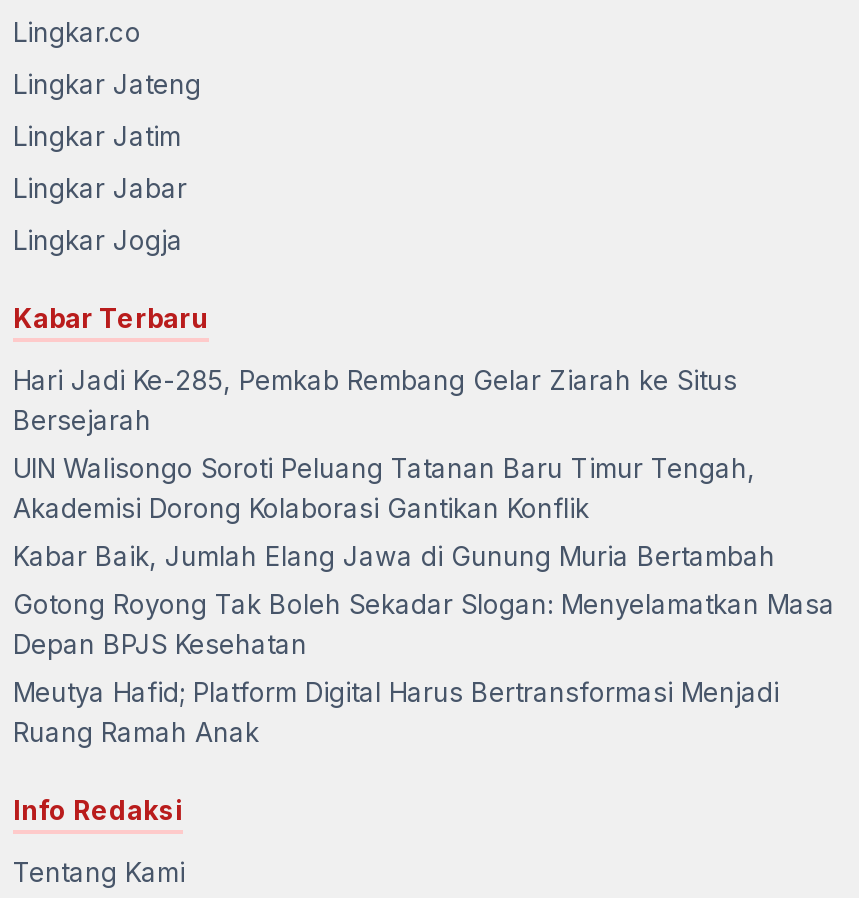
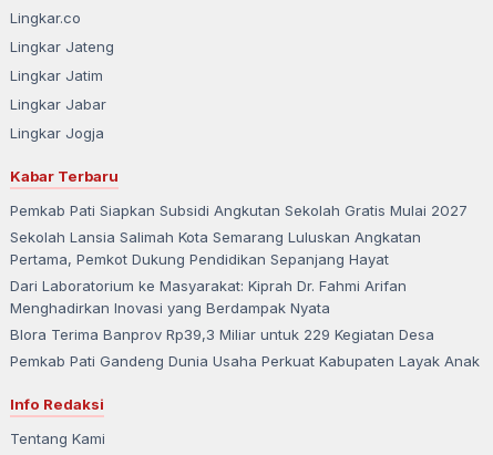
[13,364,737,436] Hari Jadi Ke-285, Pemkab Rembang Gelar Ziarah ke Situs | Bersejarah -> [10,202,468,219] Pemkab Pati Siapkan Subsidi Angkutan Sekolah Gratis Mulai 2027
[13,452,755,524] UIN Walisongo Soroti Peluang Tatanan Baru Timur Tengah, | Akademisi Dorong Kolaborasi Gantikan Konflik -> [10,228,421,268] Sekolah Lansia Salimah Kota Semarang Luluskan Angkatan | Pertama, Pemkot Dukung Pendidikan Sepanjang Hayat
[13,540,775,572] Kabar Baik, Jumlah Elang Jawa di Gunung Muria Bertambah -> [10,277,407,317] Dari Laboratorium ke Masyarakat: Kiprah Dr. Fahmi Arifan | Menghadirkan Inovasi yang Berdampak Nyata
[13,588,835,660] Gotong Royong Tak Boleh Sekadar Slogan: Menyelamatkan Masa | Depan BPJS Kesehatan -> [10,326,434,343] Blora Terima Banprov Rp39,3 Miliar untuk 229 Kegiatan Desa
[13,676,779,748] Meutya Hafid; Platform Digital Harus Bertransformasi Menjadi | Ruang Ramah Anak -> [10,352,480,370] Pemkab Pati Gandeng Dunia Usaha Perkuat Kabupaten Layak Anak

